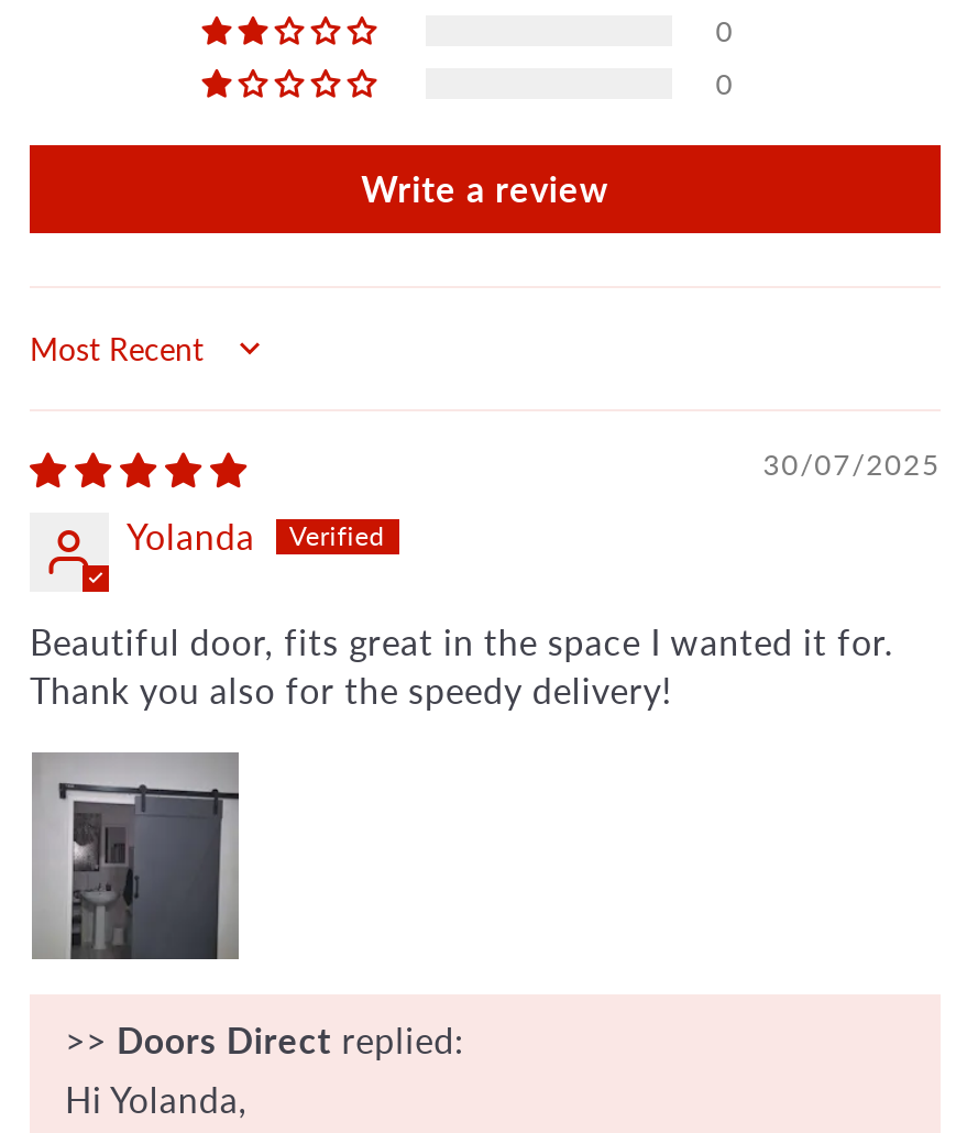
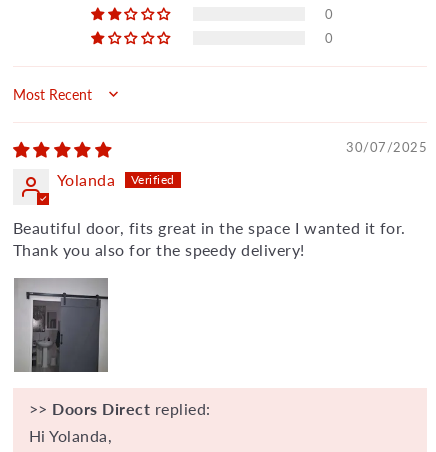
[361,167,609,209] Write a review -> none

